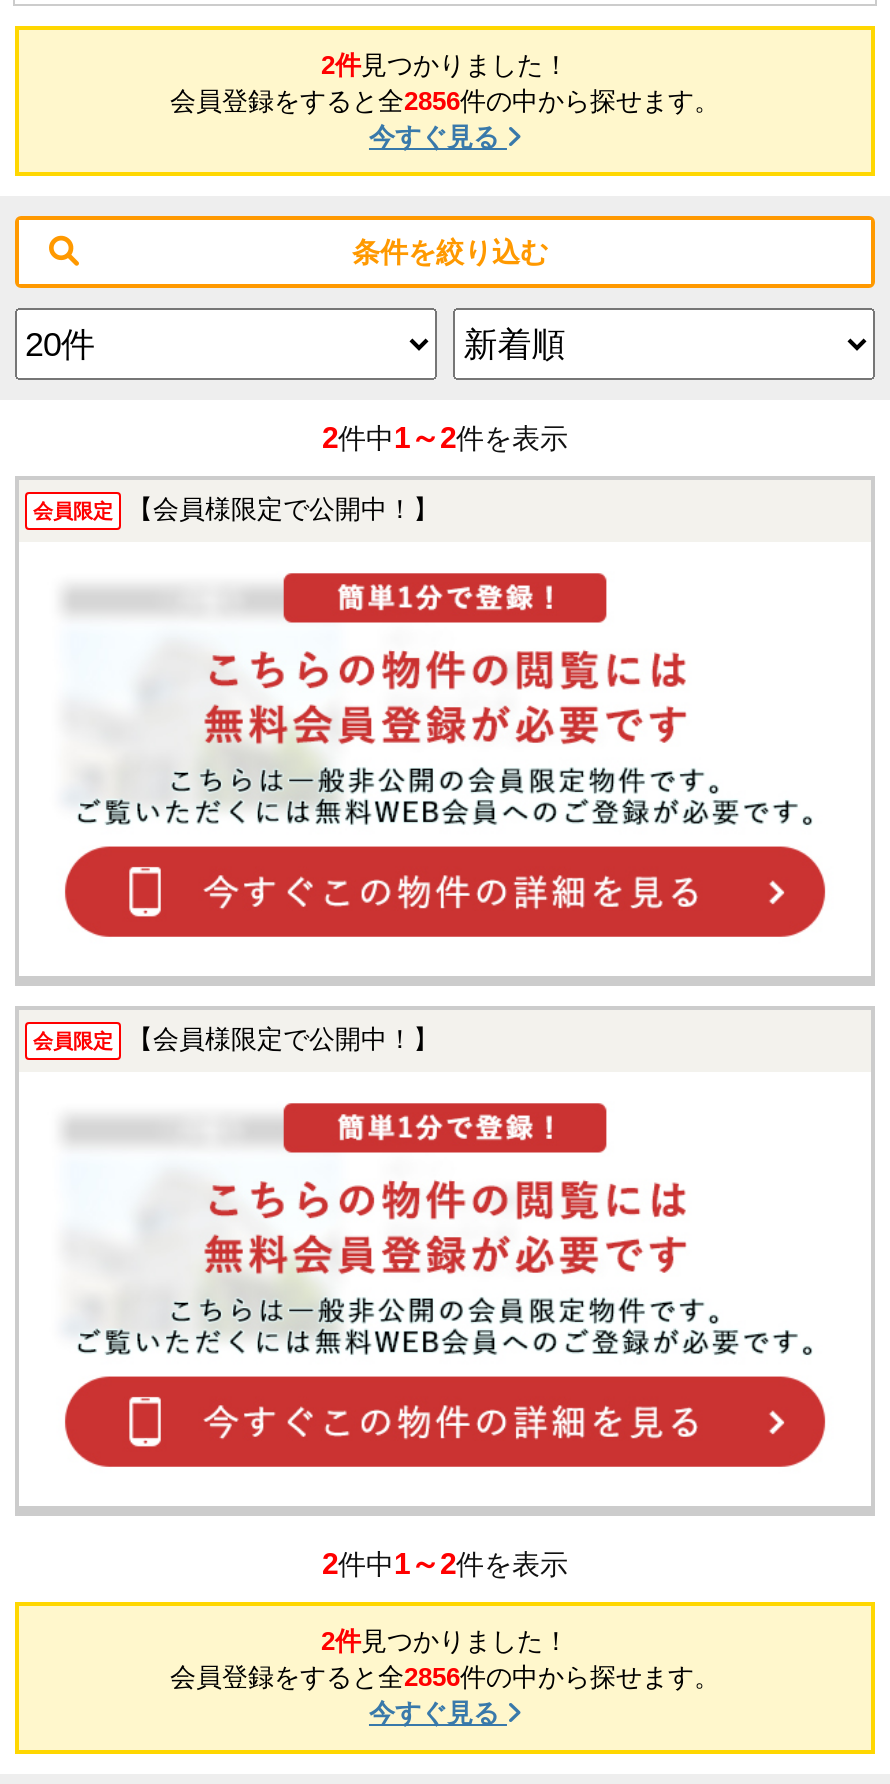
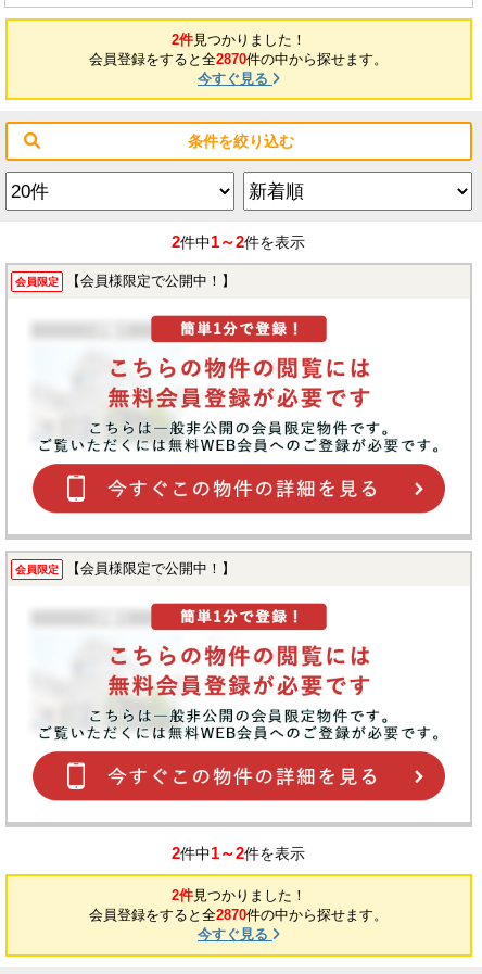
[170,86,720,116] 会員登録をすると全2856件の中から探せます。 -> [90,51,388,67] 会員登録をすると全2870件の中から探せます。
[170,1662,720,1692] 会員登録をすると全2856件の中から探せます。 -> [90,907,388,923] 会員登録をすると全2870件の中から探せます。

